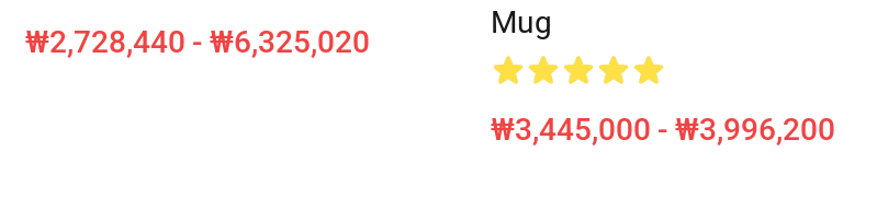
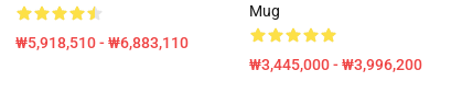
[25,24,370,59] ₩2,728,440 - ₩6,325,020 -> [15,34,189,51] ₩5,918,510 - ₩6,883,110

